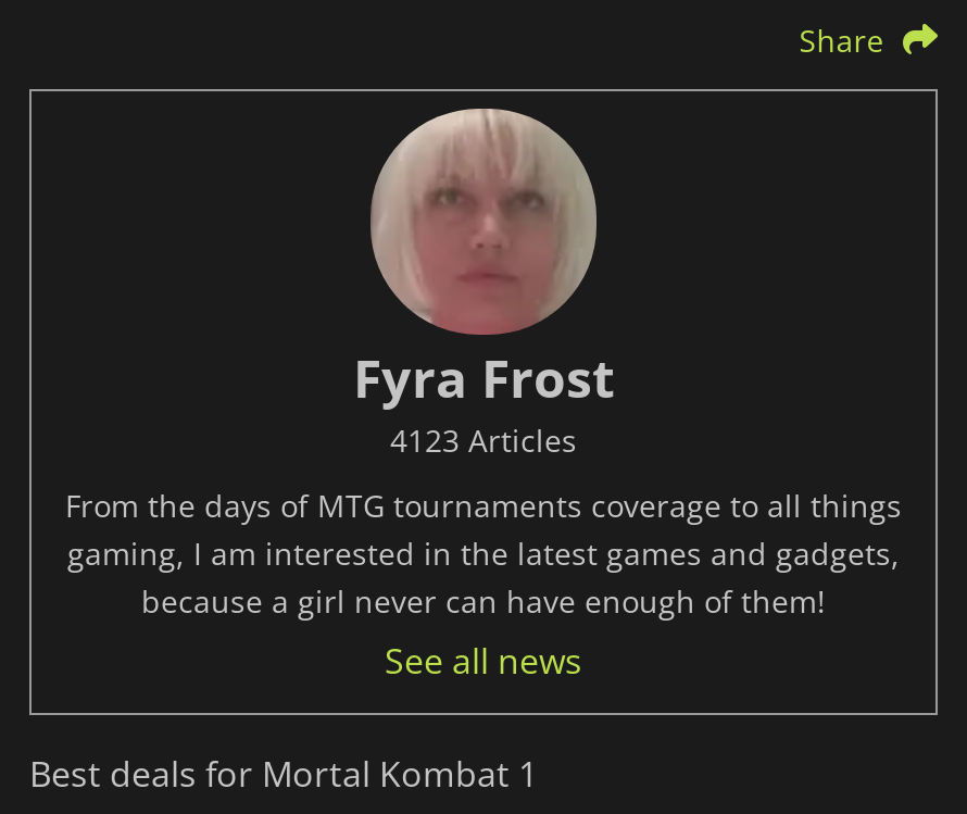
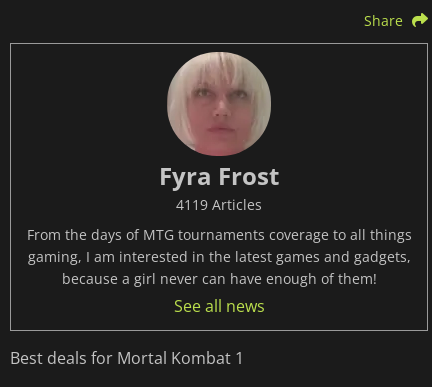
[390,420,577,462] 4123 Articles -> [176,195,262,214] 4119 Articles

